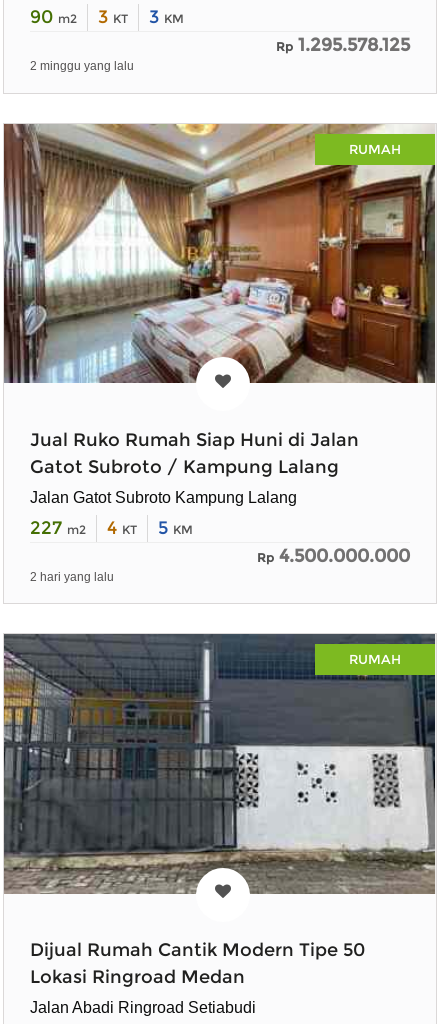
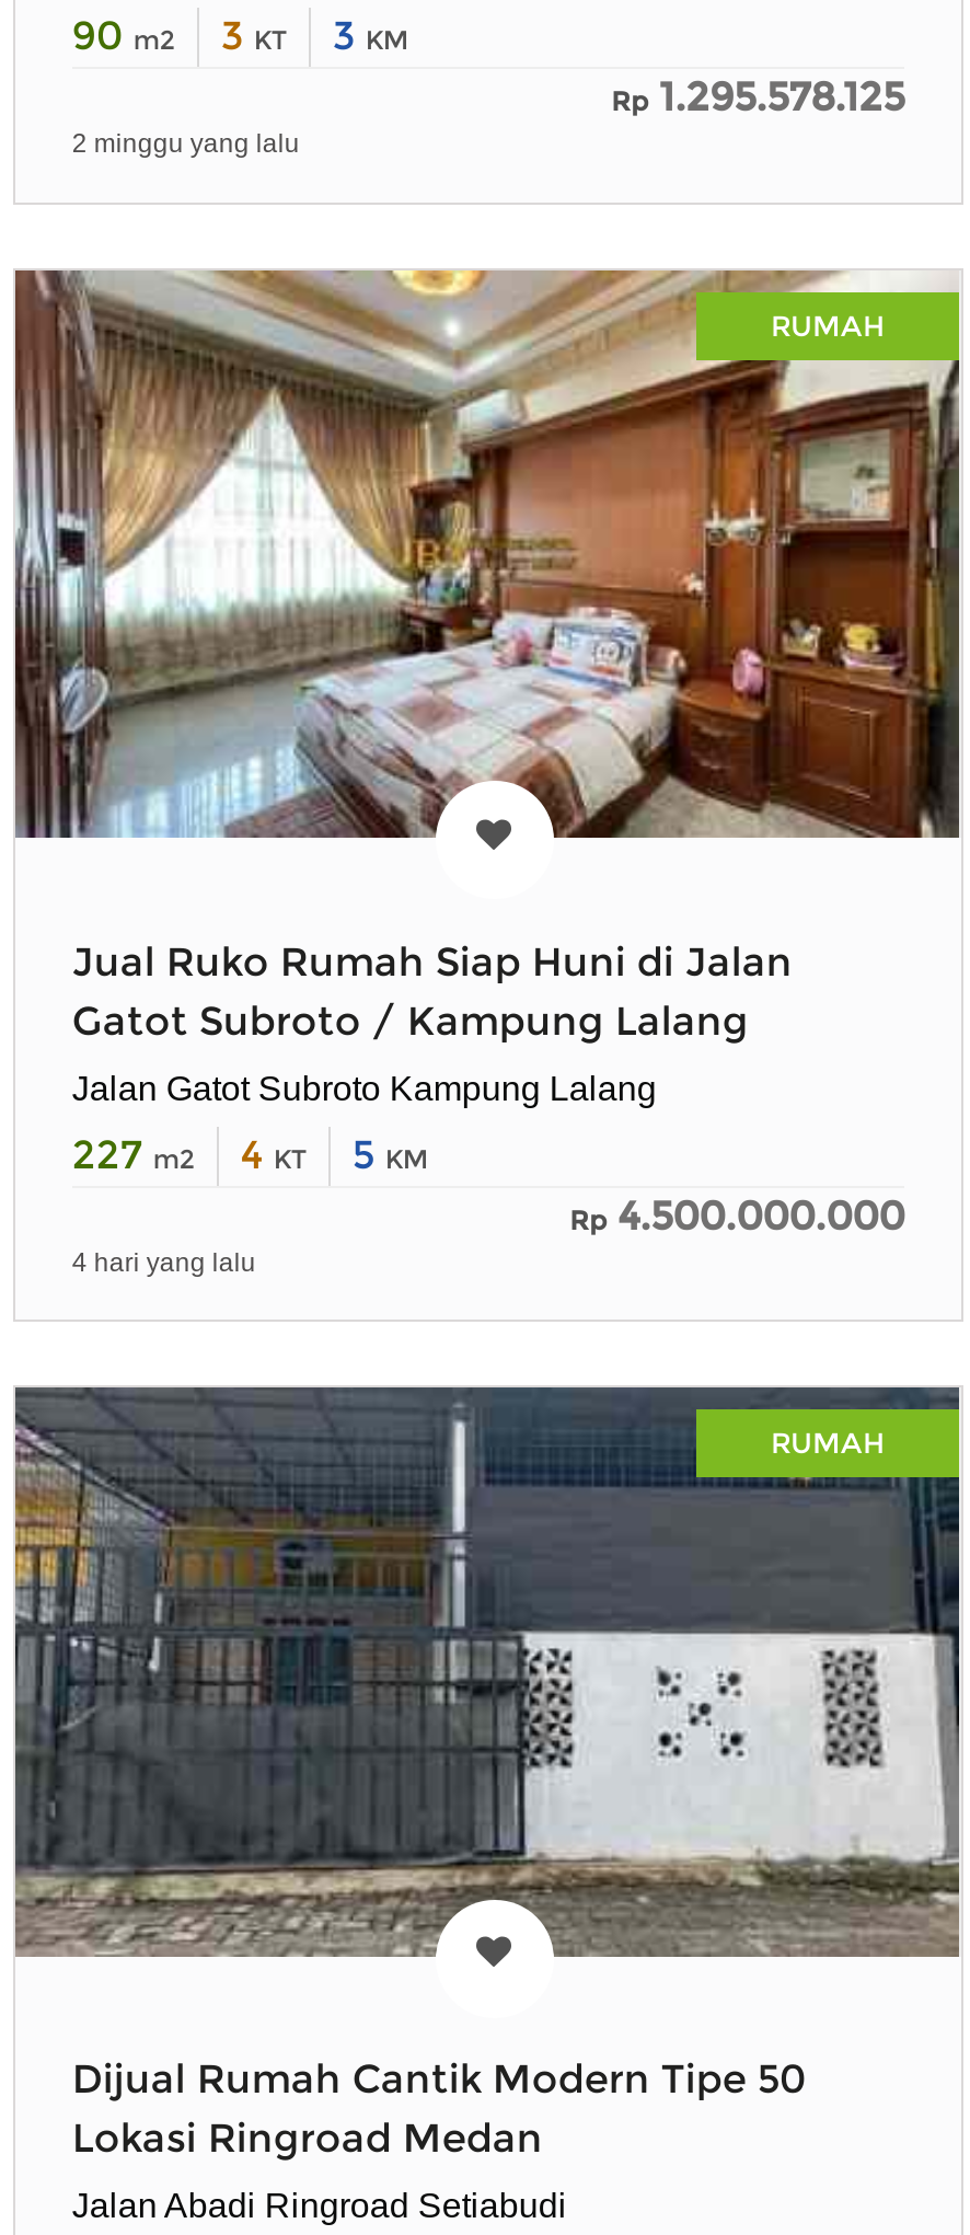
[30,570,114,584] 2 hari yang lalu -> [72,1246,256,1277] 4 hari yang lalu

